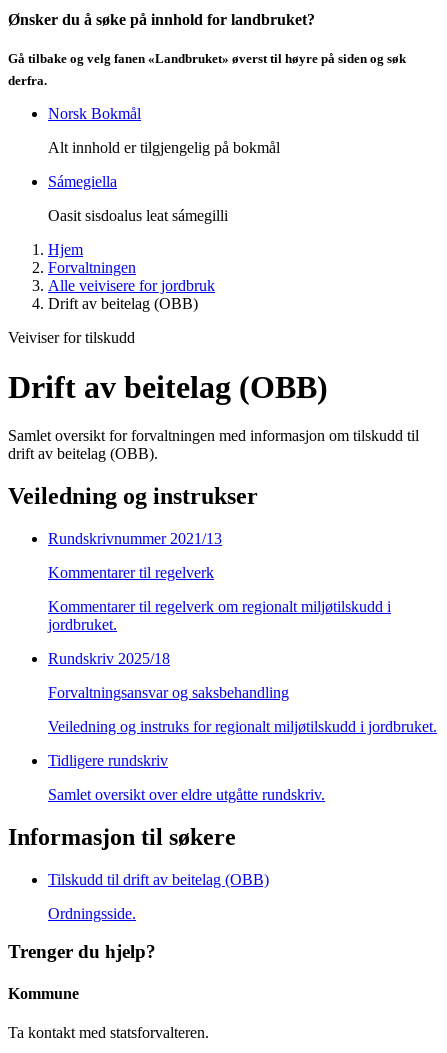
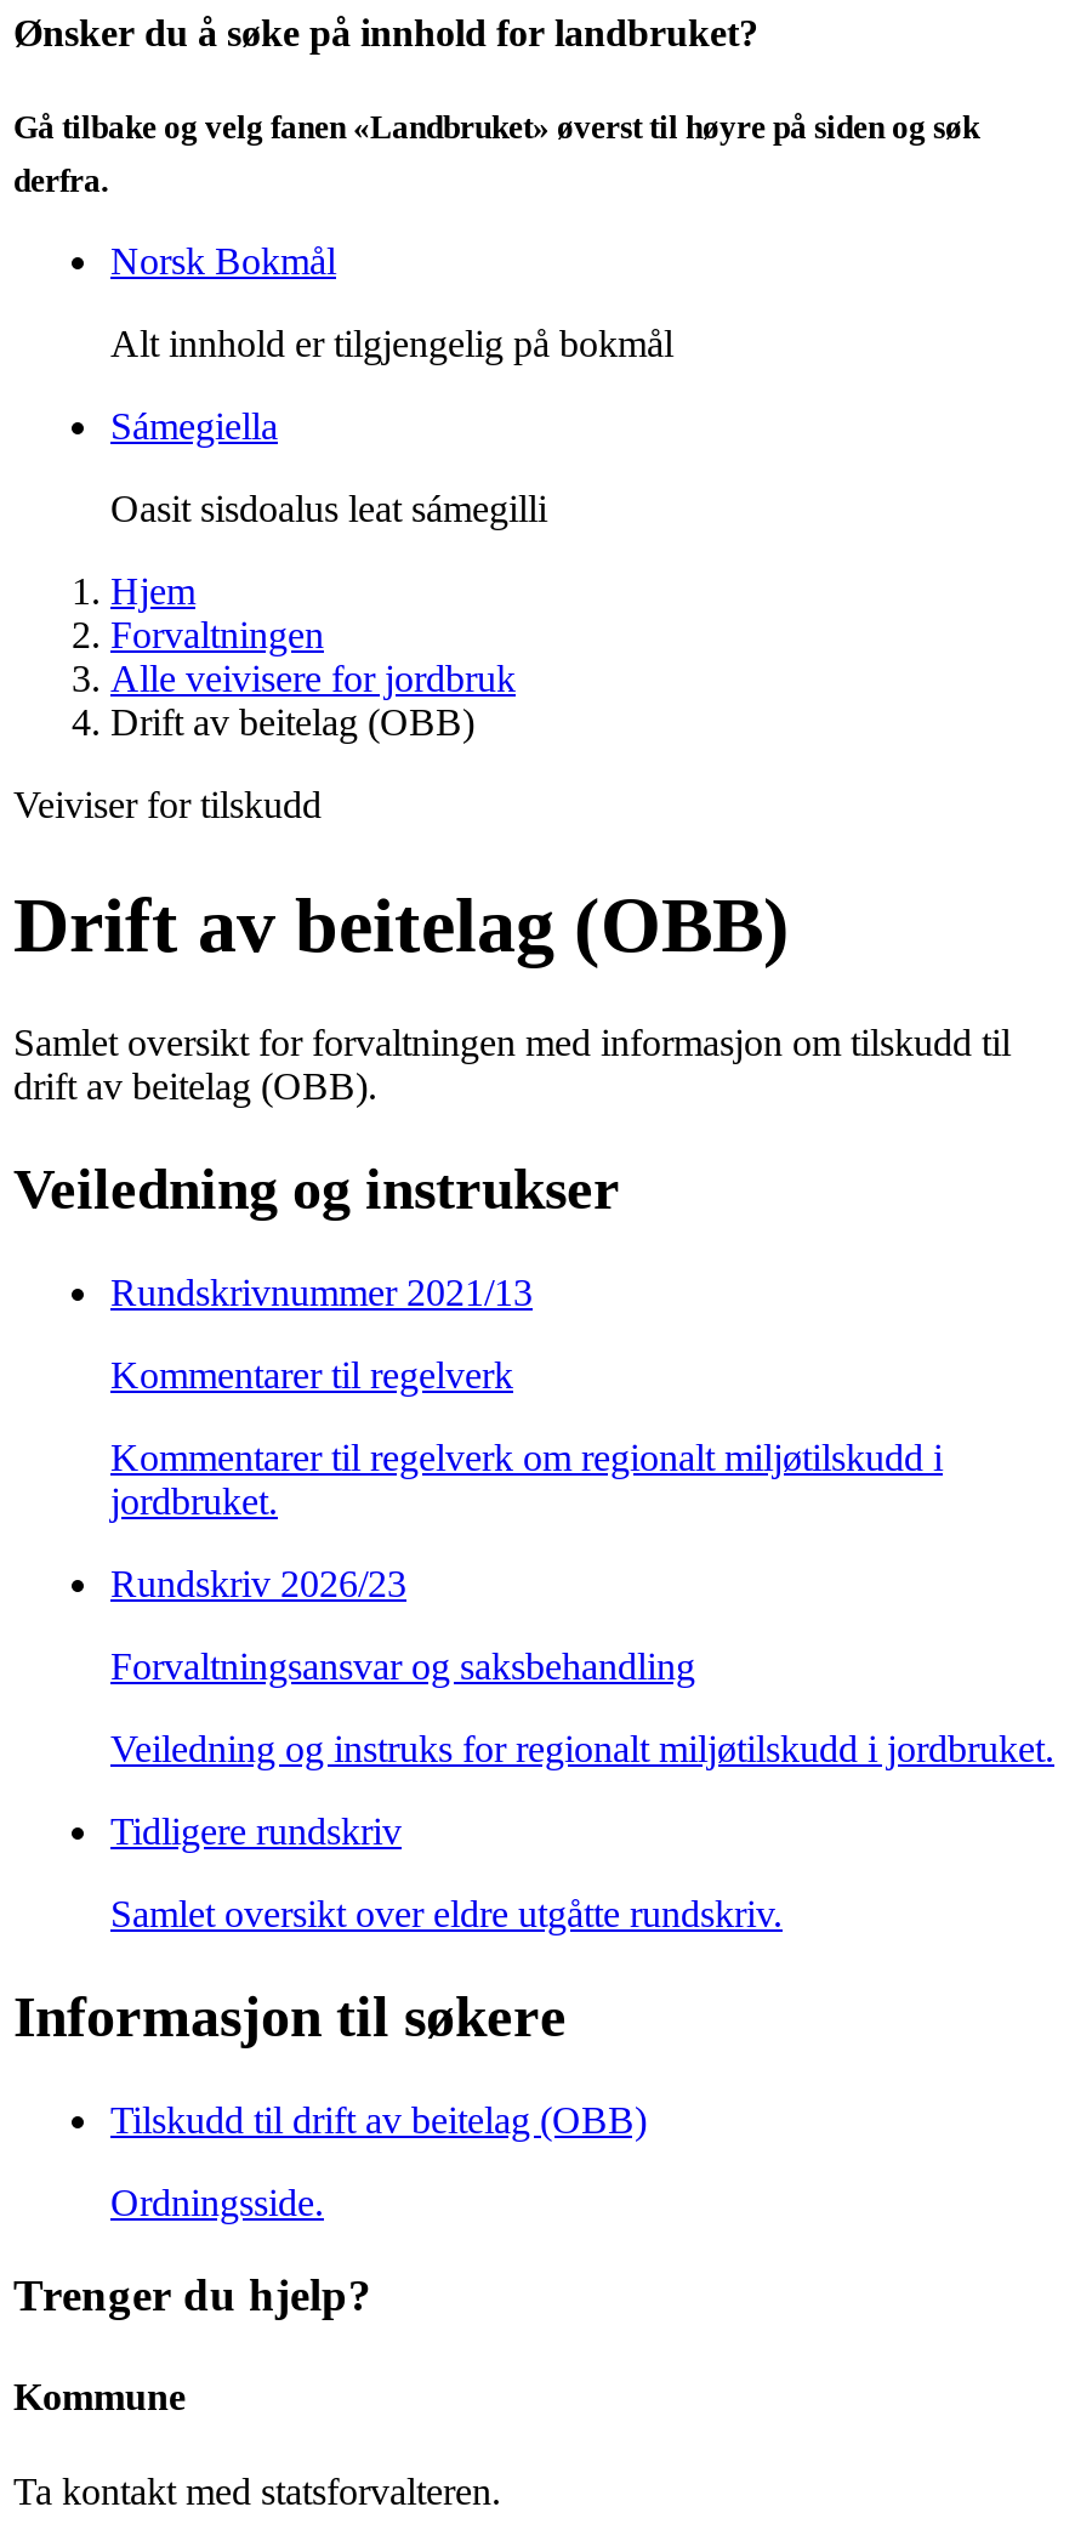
[48,650,170,667] Rundskriv 2025/18 -> [110,1563,406,1604] Rundskriv 2026/23

